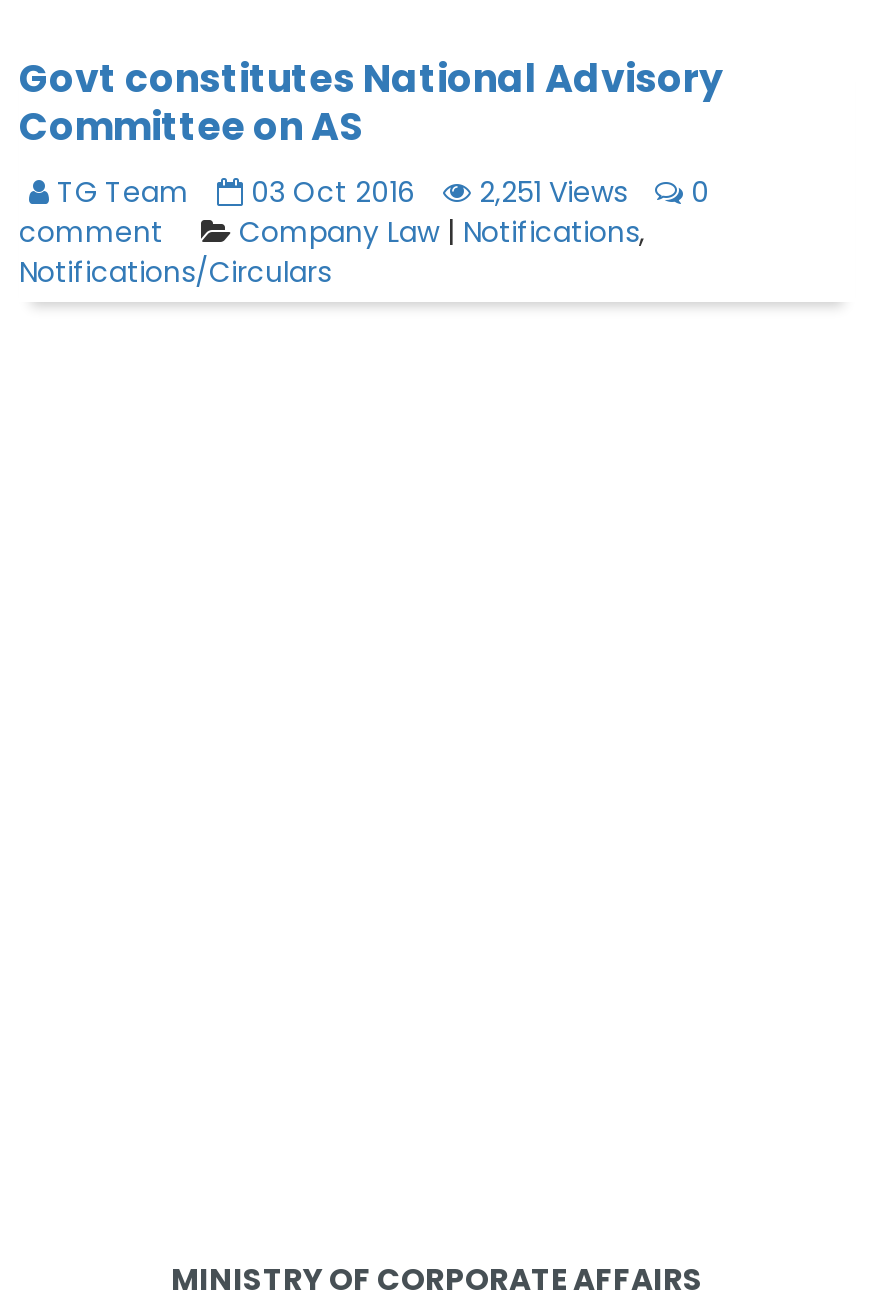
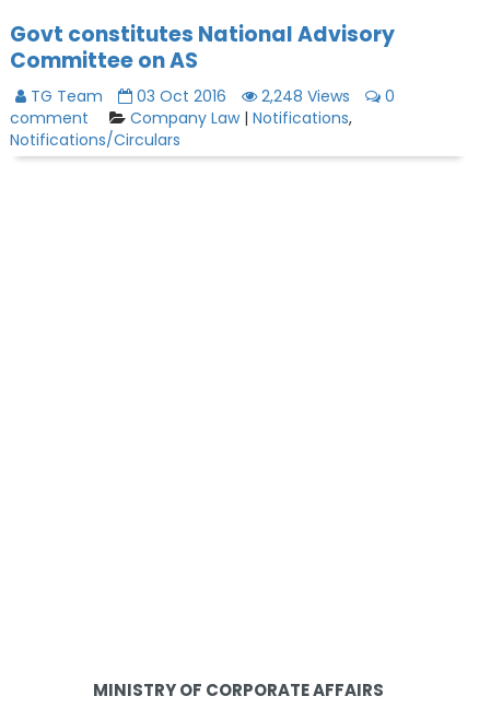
[49,172,709,212] TG Team 03 Oct 2016 2,251 Views 0 -> [26,85,395,107] TG Team 03 Oct 2016 2,248 Views 0

